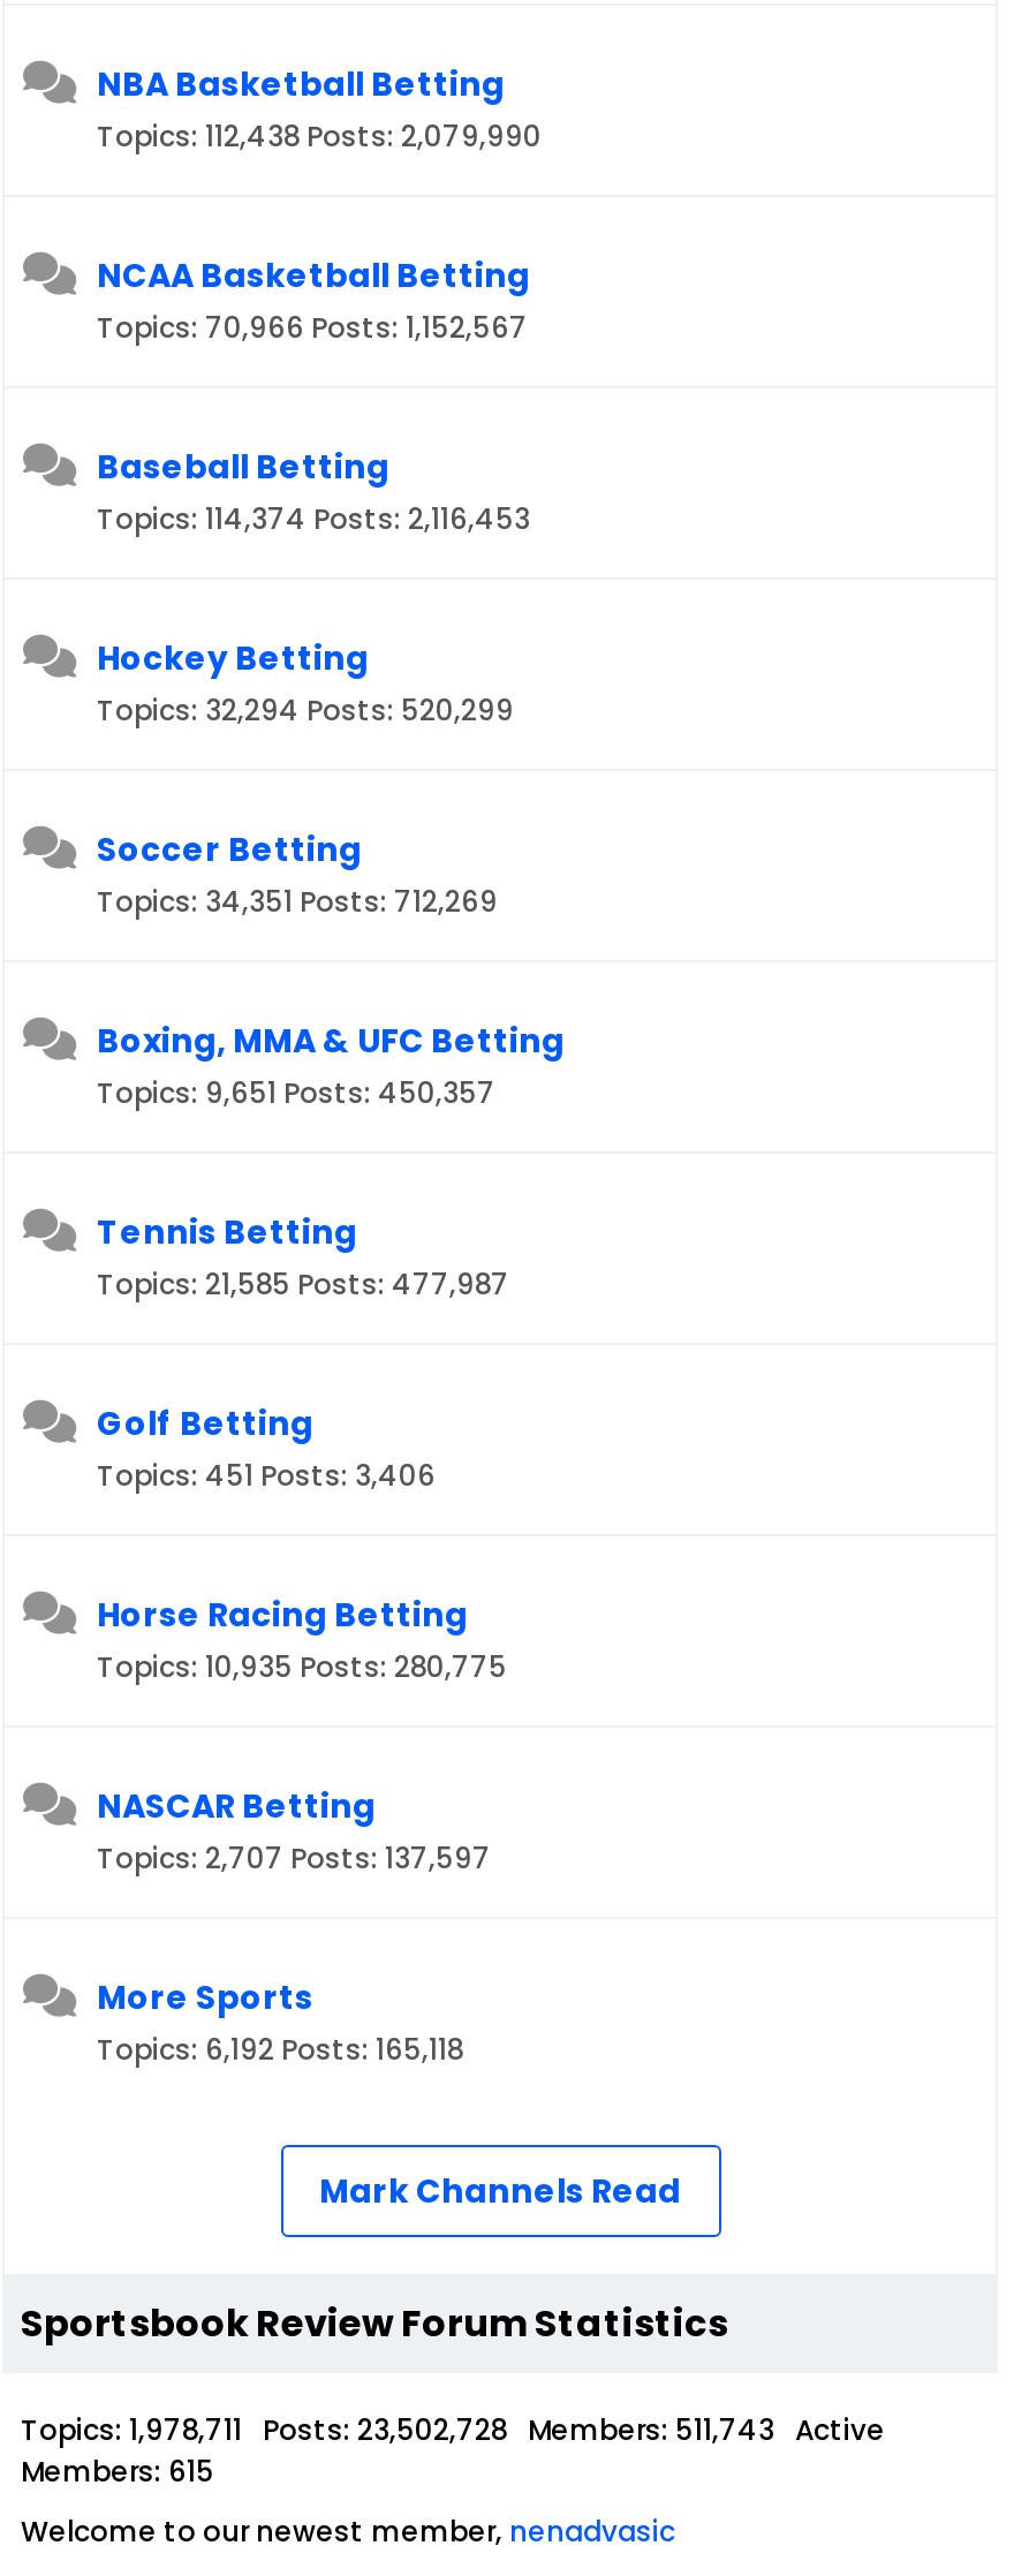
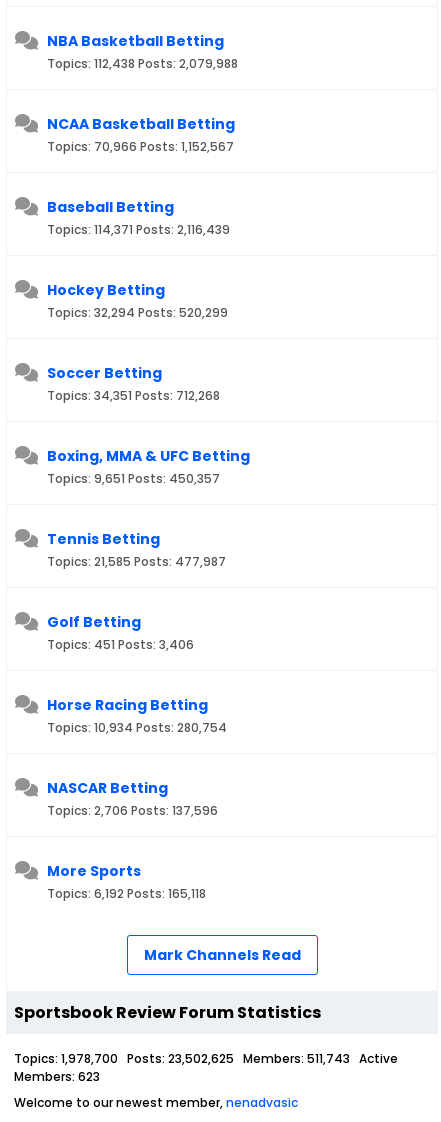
[97,116,542,156] Topics: 112,438 Posts: 2,079,990 -> [47,55,238,72] Topics: 112,438 Posts: 2,079,988
[97,499,530,538] Topics: 114,374 Posts: 2,116,453 -> [47,221,230,238] Topics: 114,371 Posts: 2,116,439
[97,882,498,921] Topics: 34,351 Posts: 712,269 -> [47,387,220,404] Topics: 34,351 Posts: 712,268
[97,1647,507,1686] Topics: 10,935 Posts: 280,775 -> [47,719,227,736] Topics: 10,934 Posts: 280,754
[97,1838,491,1878] Topics: 2,707 Posts: 137,597 -> [47,802,218,819] Topics: 2,706 Posts: 137,596
[21,2410,885,2449] Topics: 1,978,711 Posts: 23,502,728 Members: 511,743 Active -> [14,1050,398,1067] Topics: 1,978,700 Posts: 23,502,625 Members: 511,743 Active
[21,2452,214,2491] Members: 615 -> [14,1068,100,1085] Members: 623

